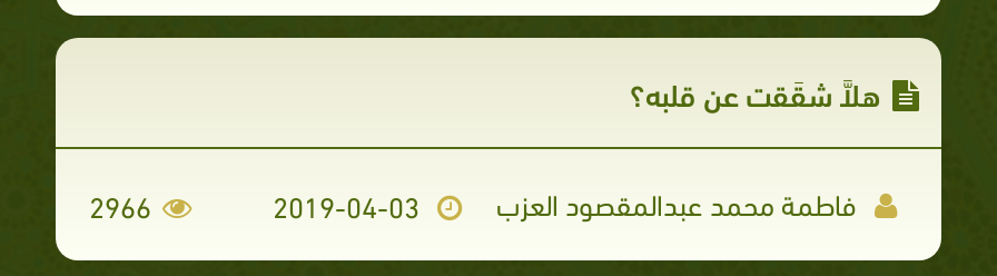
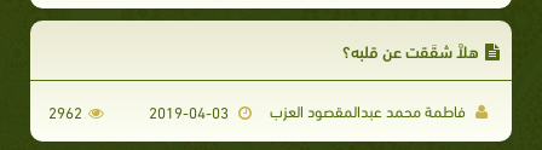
[89,183,151,227] 2966 -> [48,99,82,123] 2962

